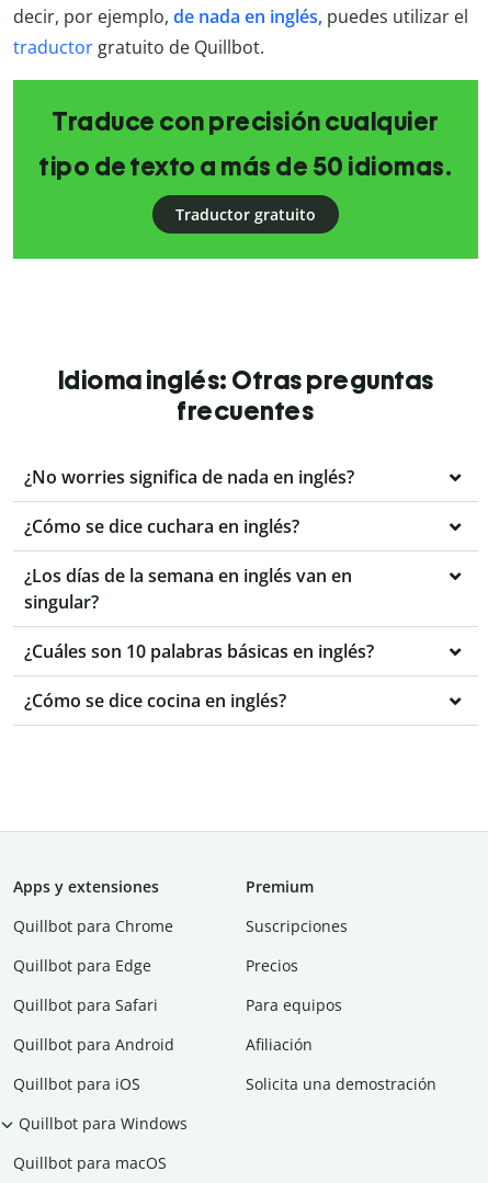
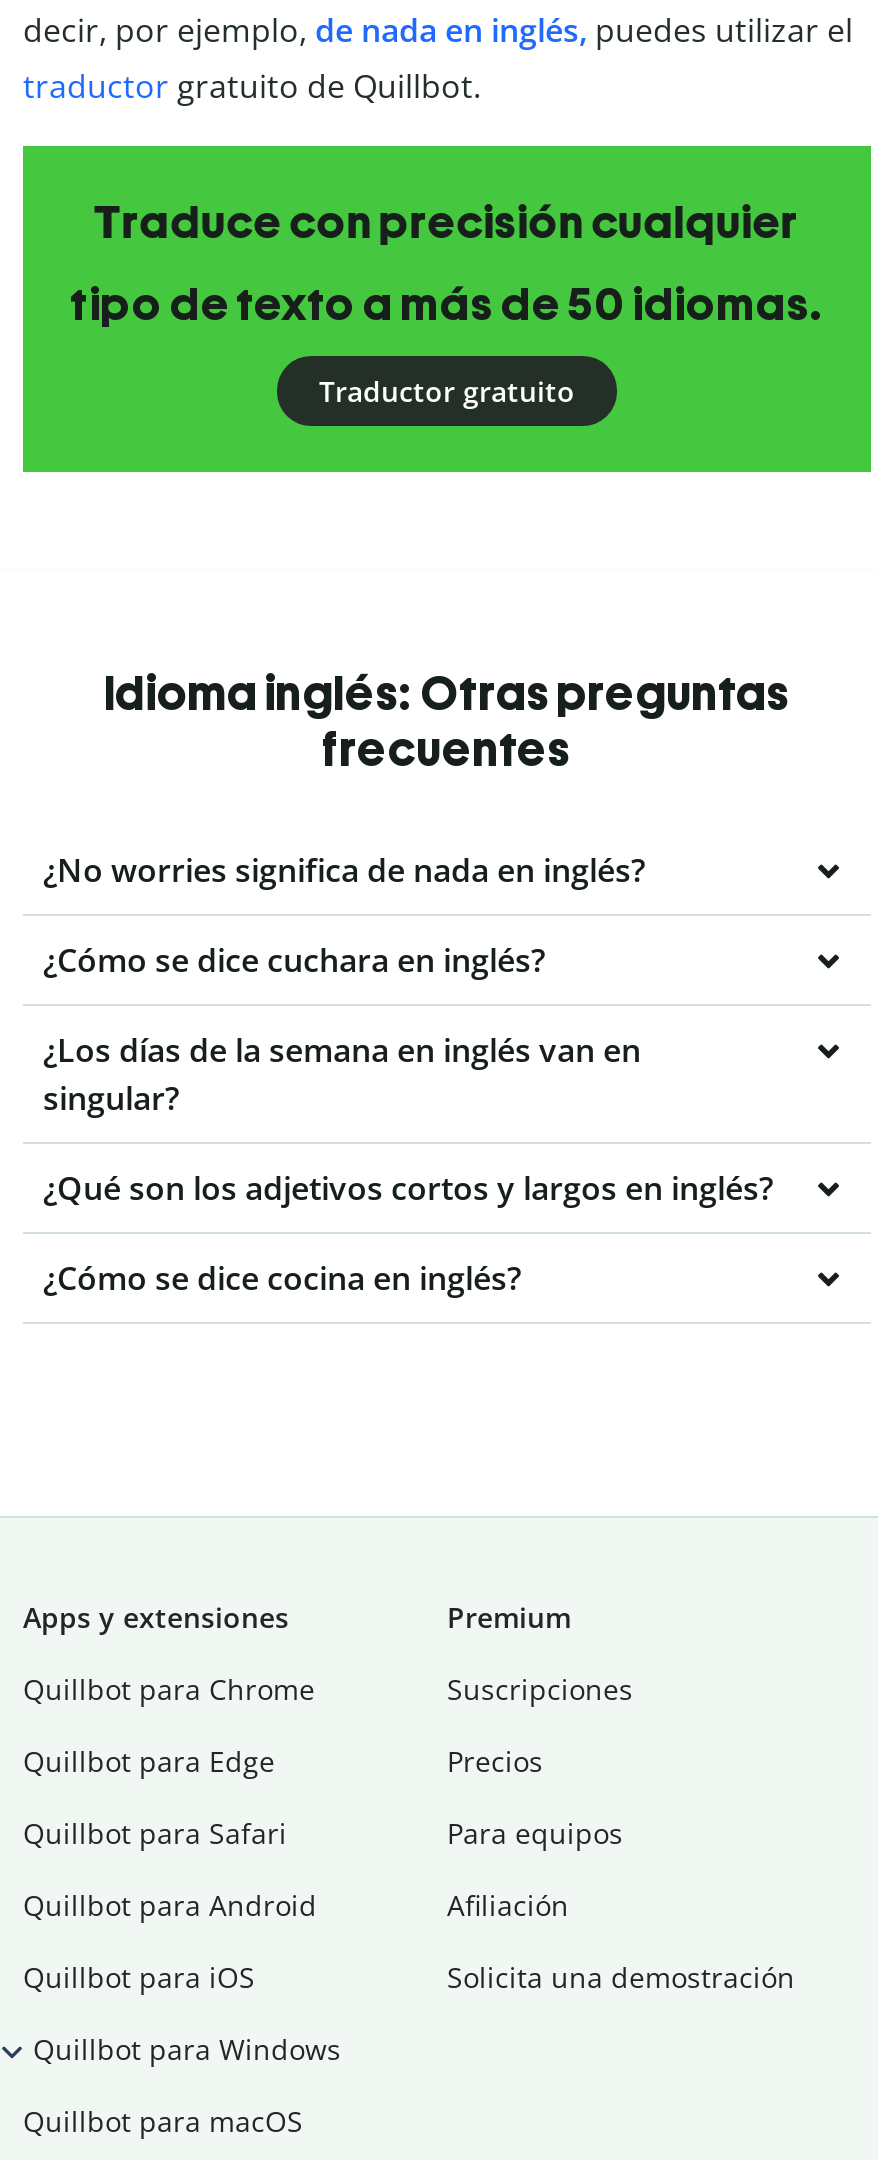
[24,640,374,664] ¿Cuáles son 10 palabras básicas en inglés? -> [43,1167,773,1211] ¿Qué son los adjetivos cortos y largos en inglés?

